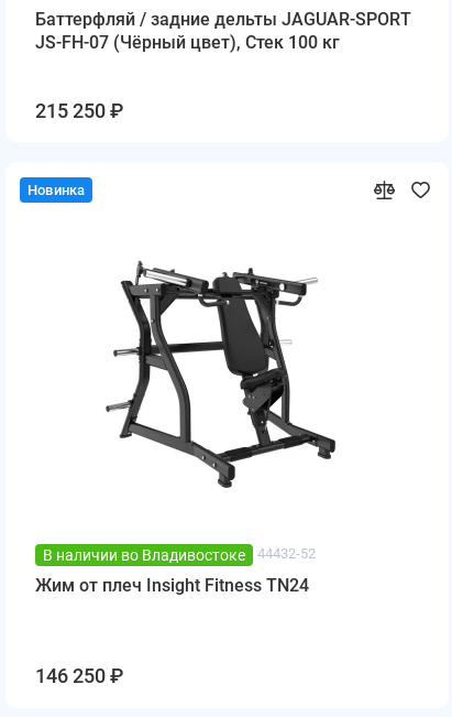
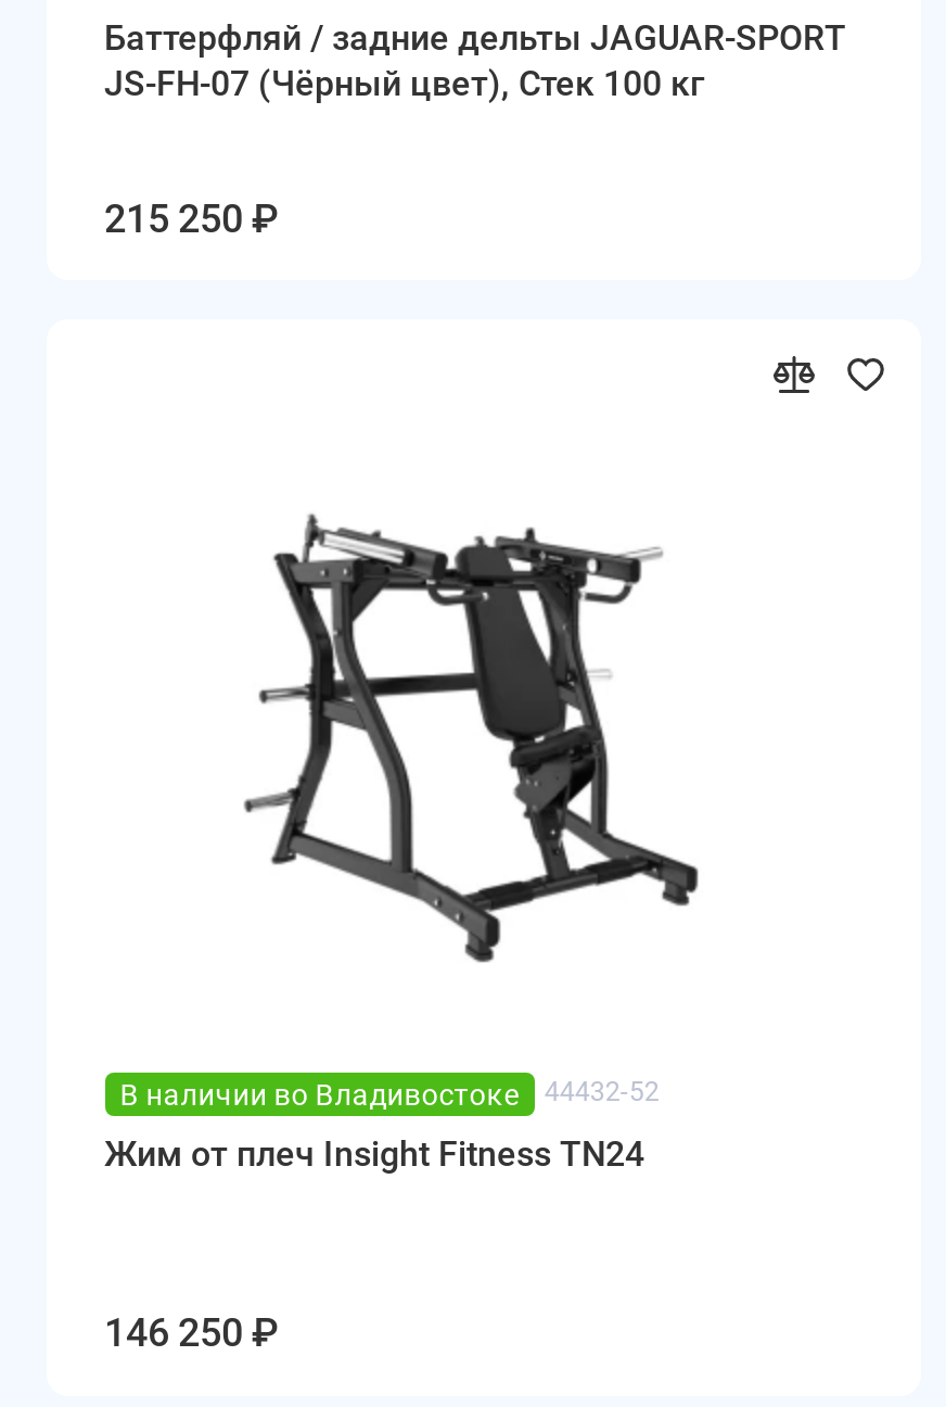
[28,181,85,198] Новинка -> none

